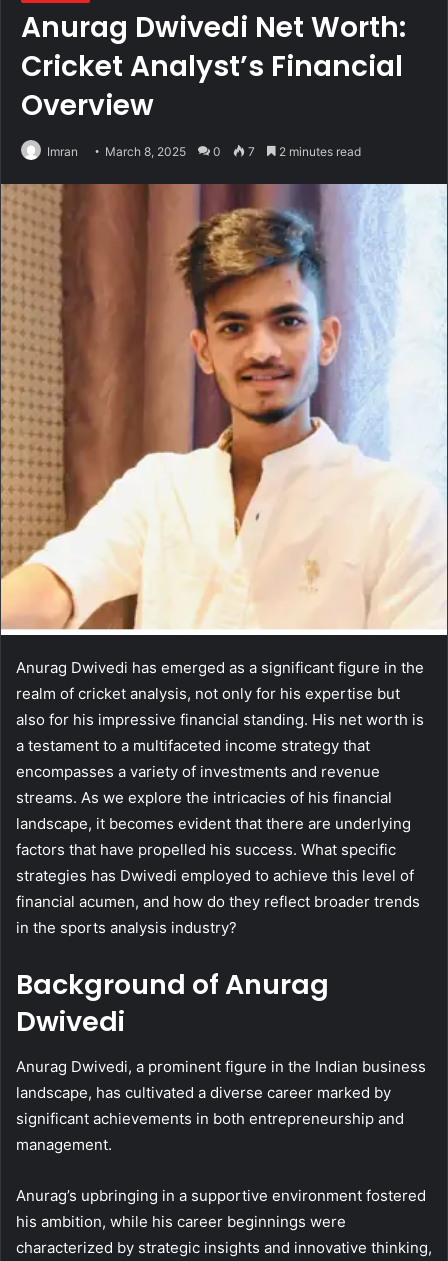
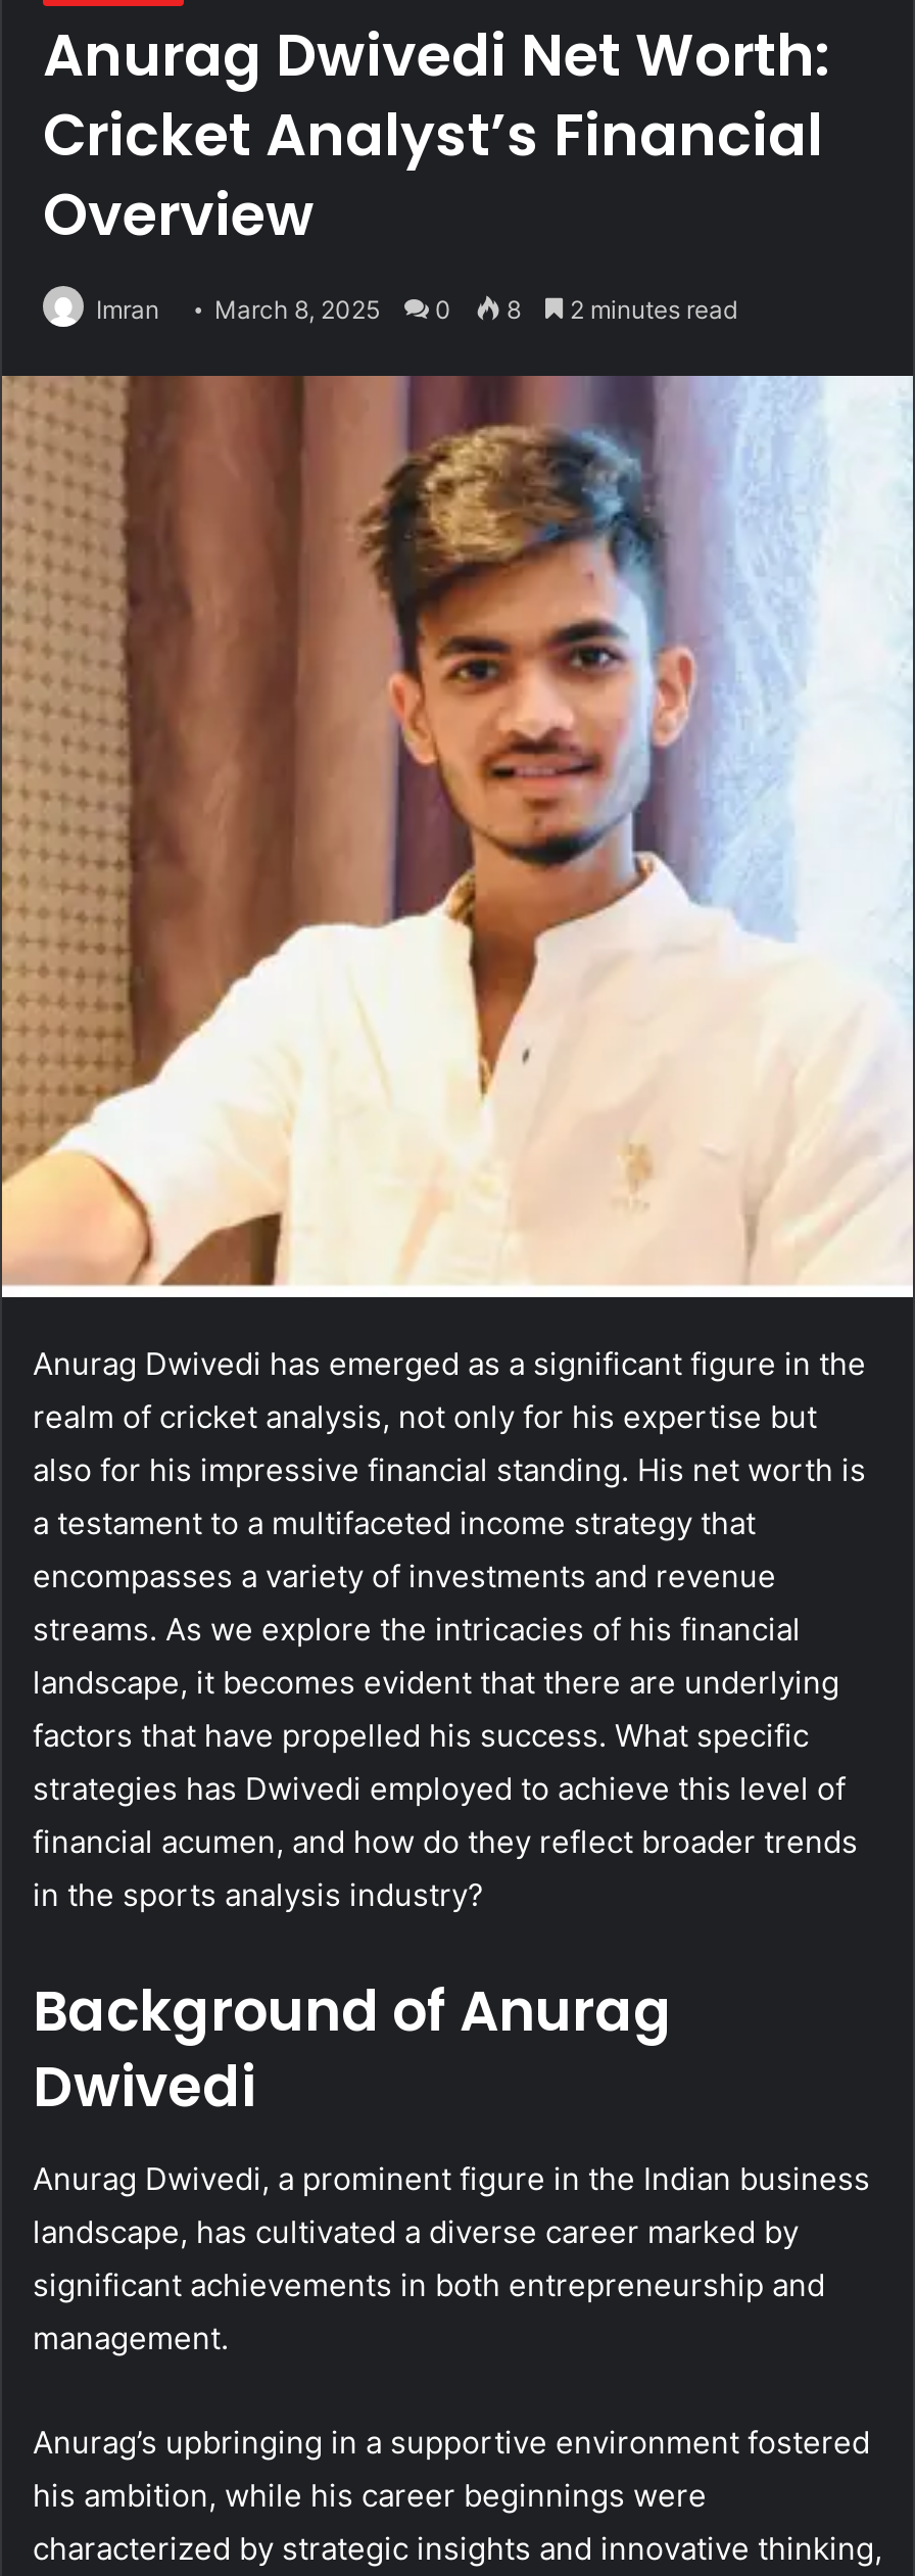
[47,144,361,159] Imran March 8, 2025 0 7 2 minutes read -> [96,293,737,324] Imran March 8, 2025 0 8 2 minutes read

